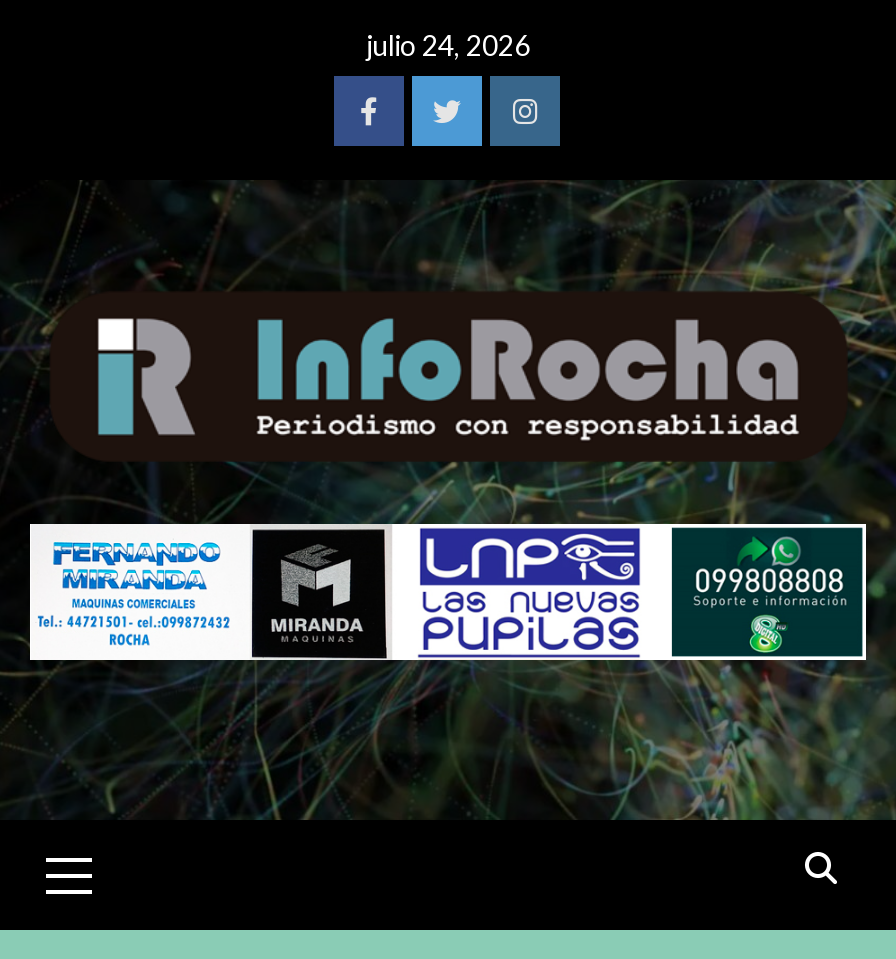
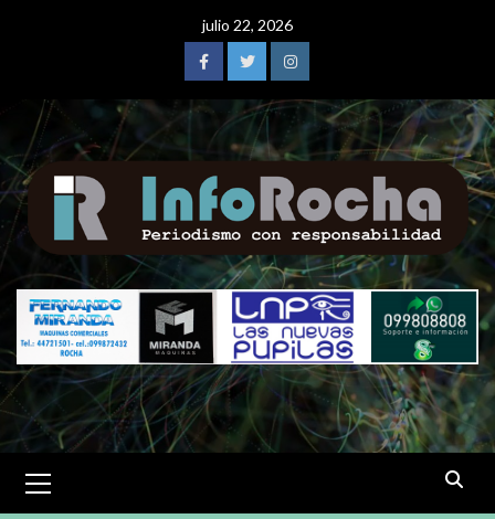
[366,28,530,62] julio 24, 2026 -> [202,15,293,34] julio 22, 2026

